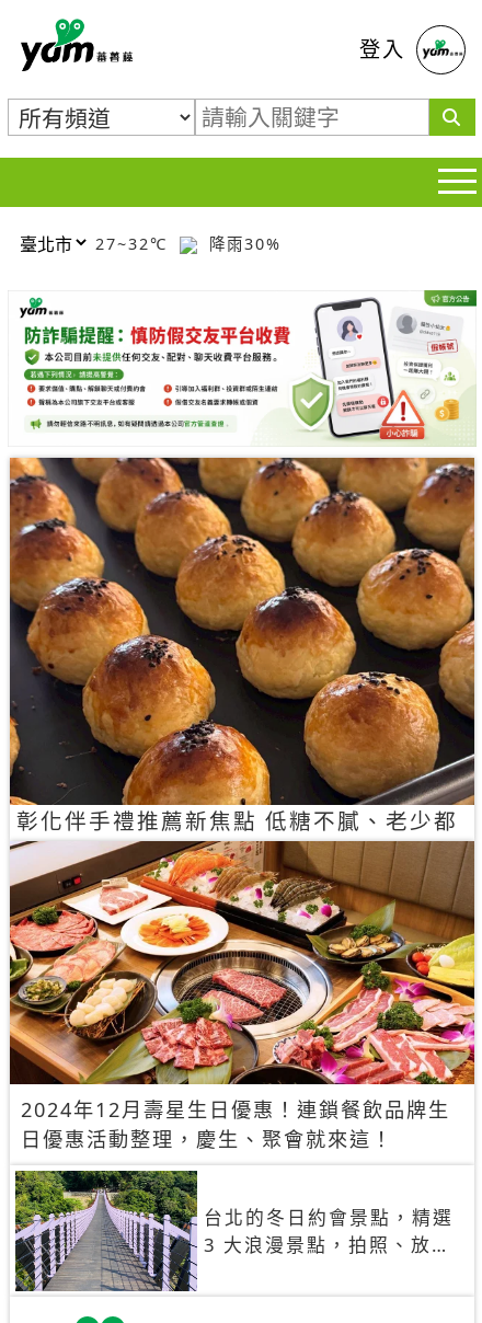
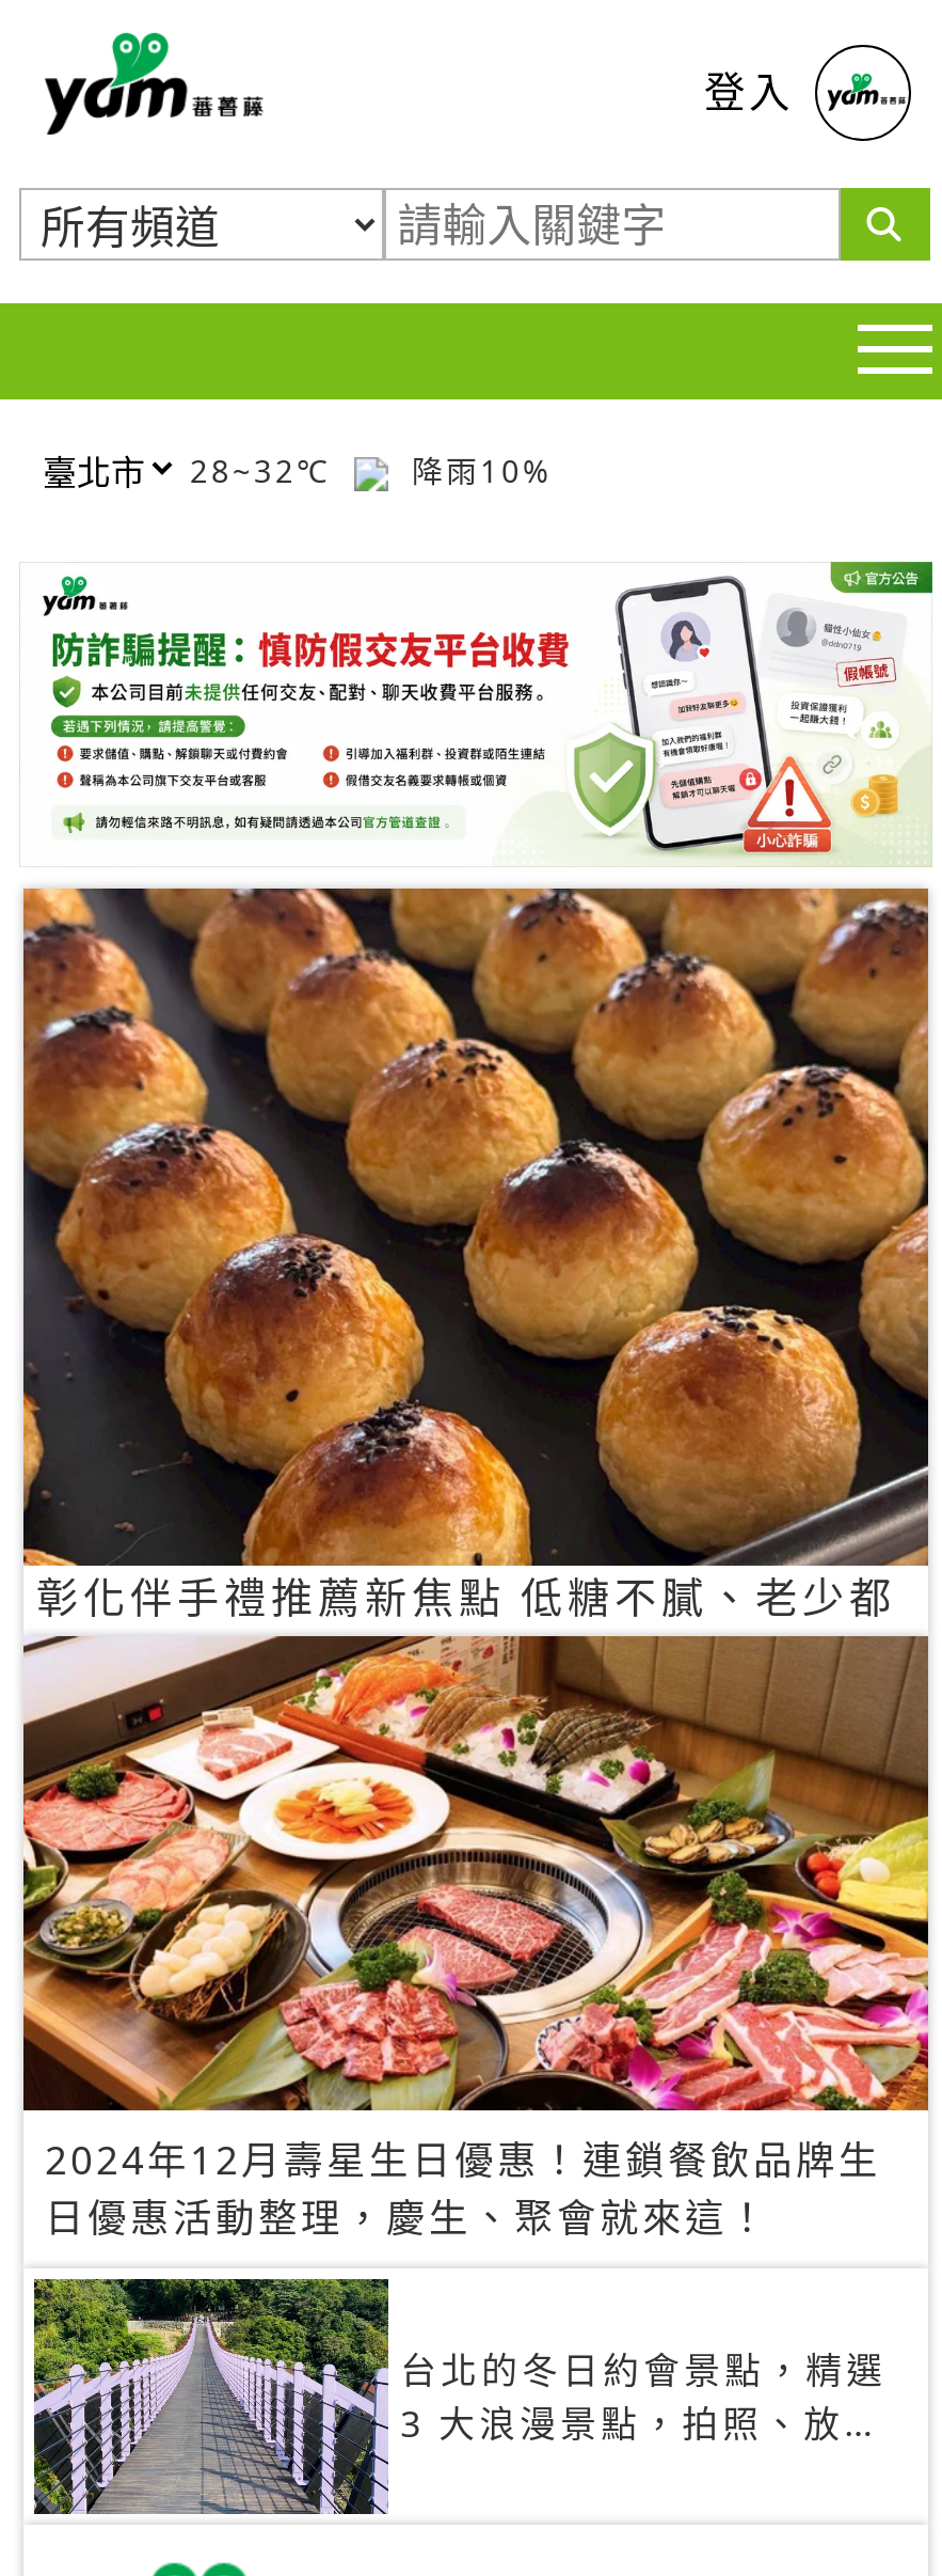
[95,233,174,254] 27~32℃ -> [190,450,344,490] 28~32℃
[203,233,282,254] 降雨30% -> [399,450,553,490] 降雨10%

